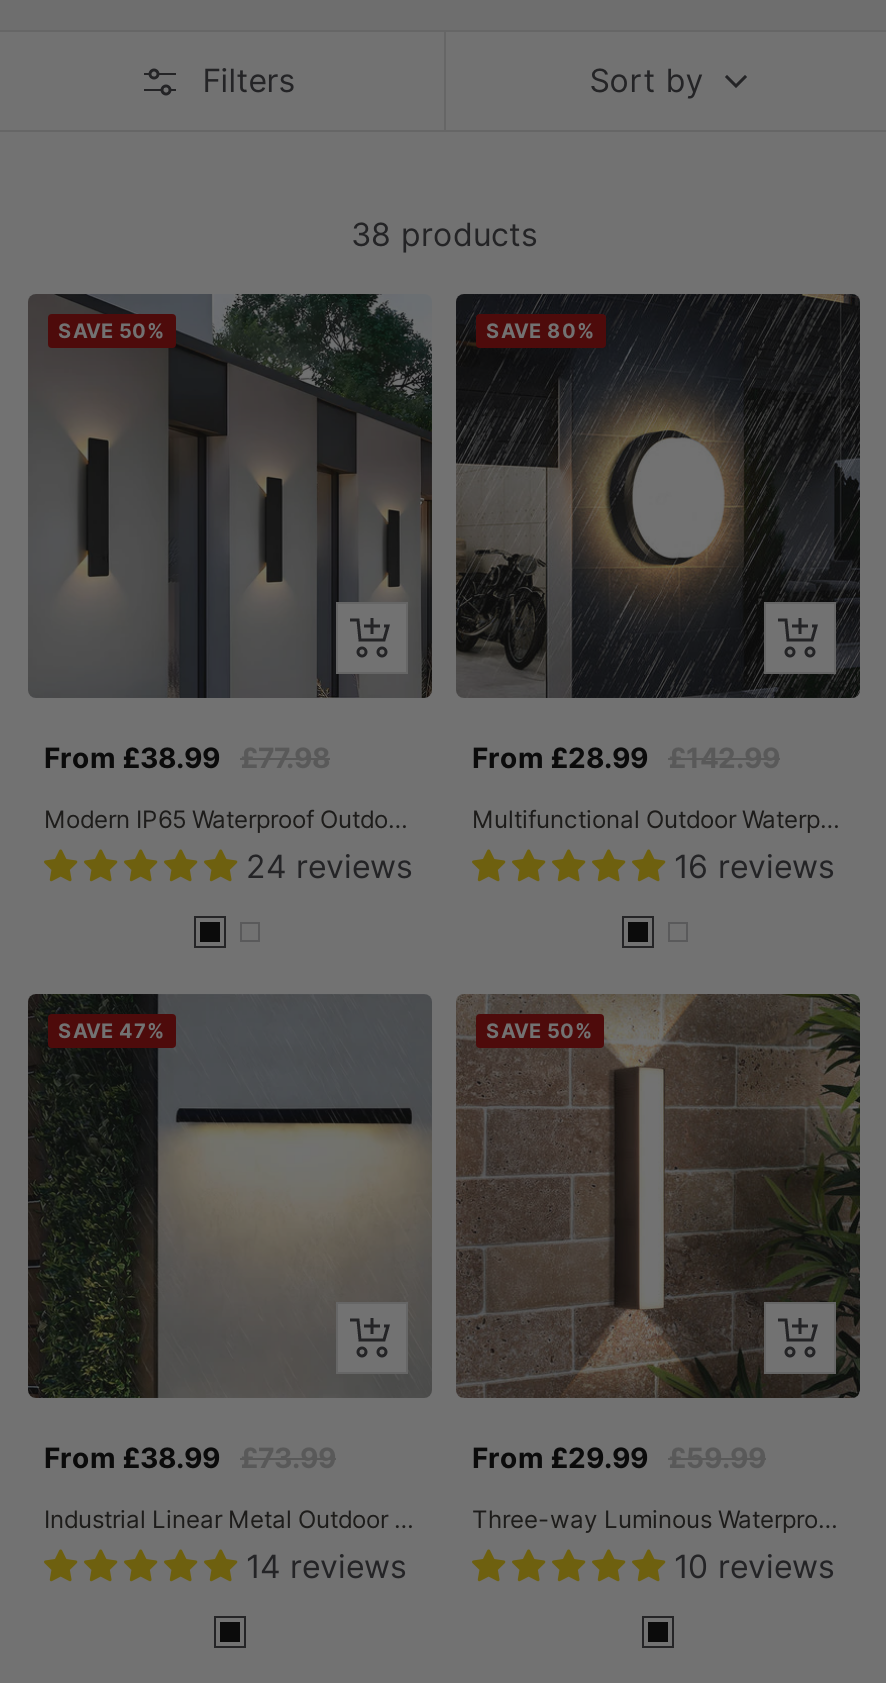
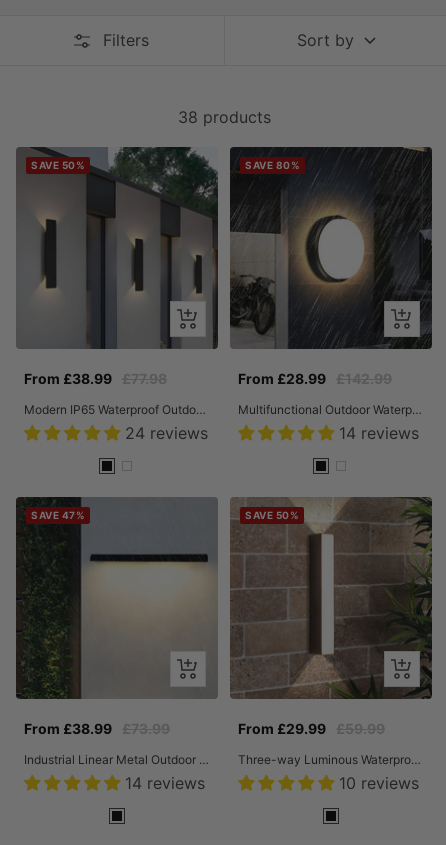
[674,846,834,886] 16 reviews -> [339,423,419,443] 14 reviews

